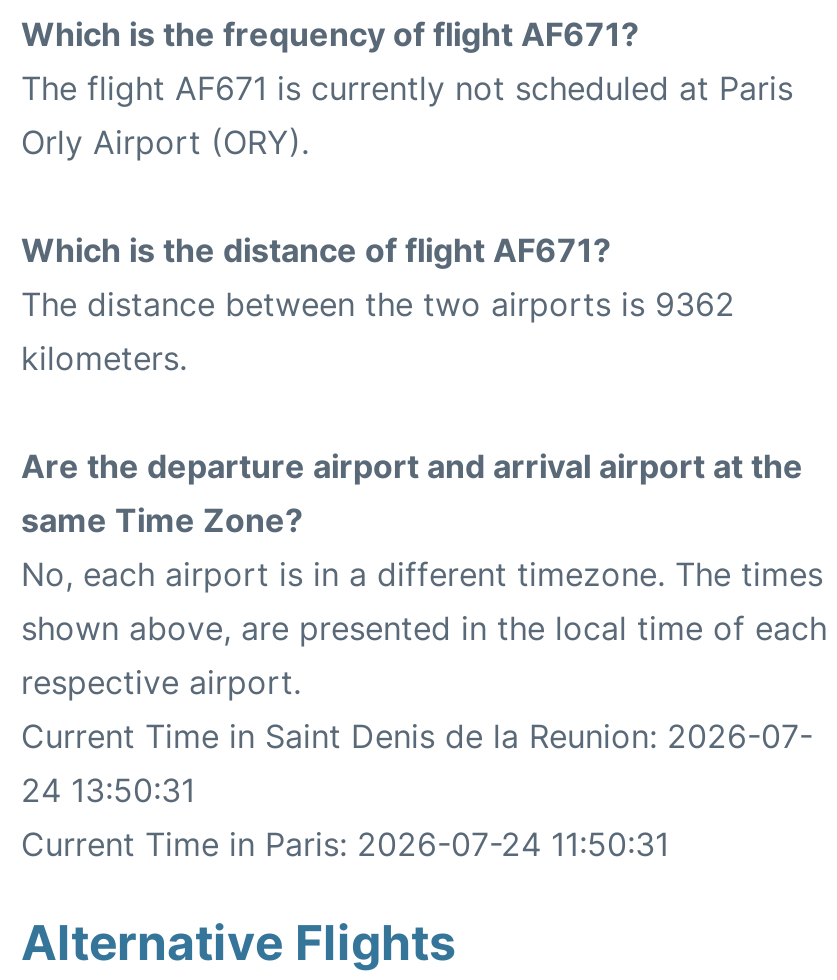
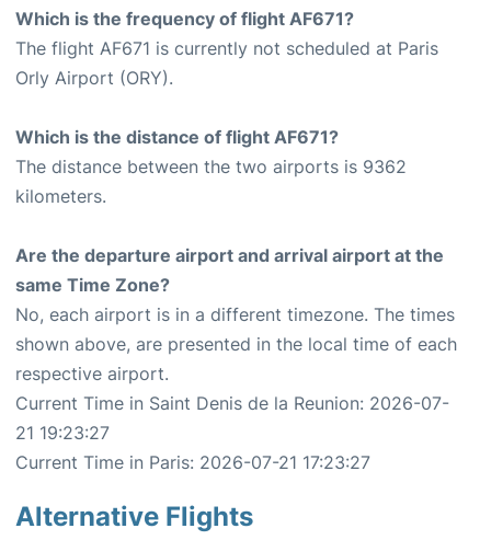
[21,769,195,809] 24 13:50:31 -> [15,421,110,443] 21 19:23:27
[21,823,669,863] Current Time in Paris: 2026-07-24 11:50:31 -> [15,451,370,473] Current Time in Paris: 2026-07-21 17:23:27

